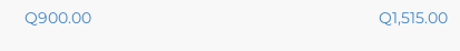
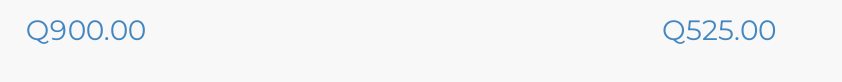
[379,8,448,28] Q1,515.00 -> [662,12,776,48] Q525.00

